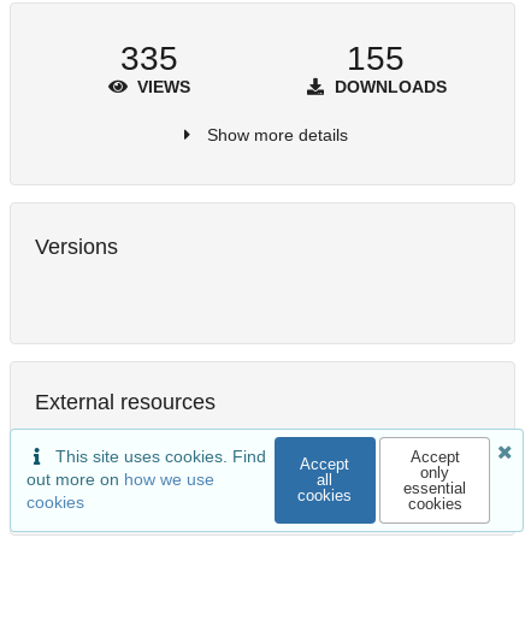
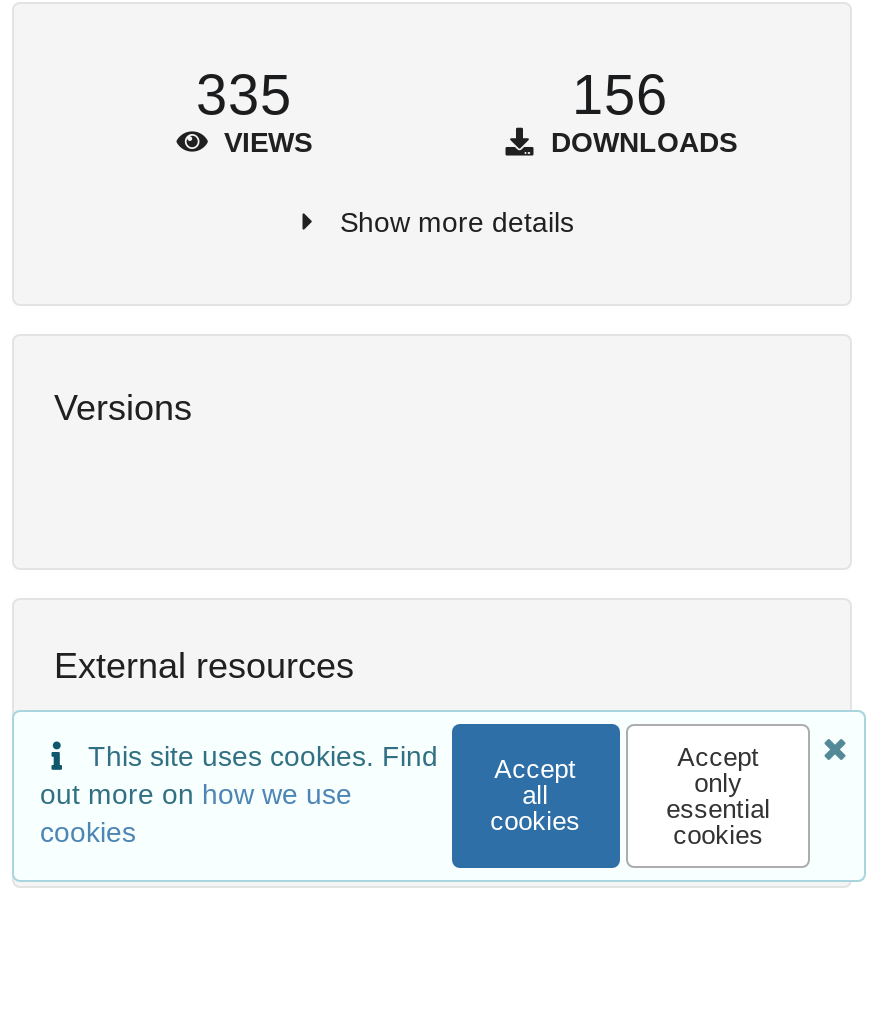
[347,40,405,77] 155 -> [572,64,668,126] 156

